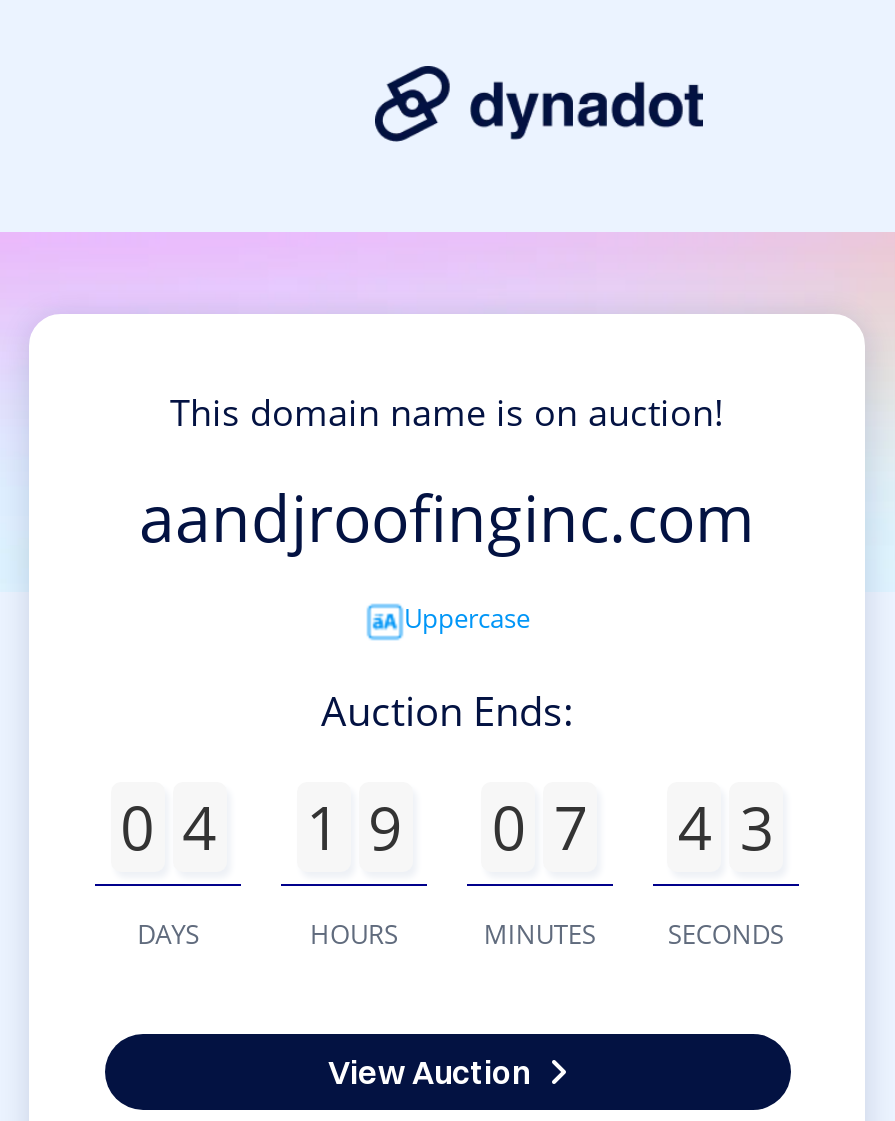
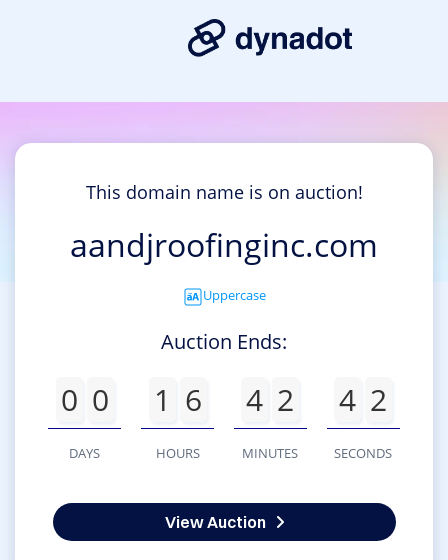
[120,786,216,868] 0 4 -> [61,379,109,420] 0 0
[306,786,402,868] 1 9 -> [153,379,201,420] 1 6
[492,786,588,868] 0 7 -> [246,379,294,420] 4 2
[678,786,774,868] 4 3 -> [339,379,387,420] 4 2

